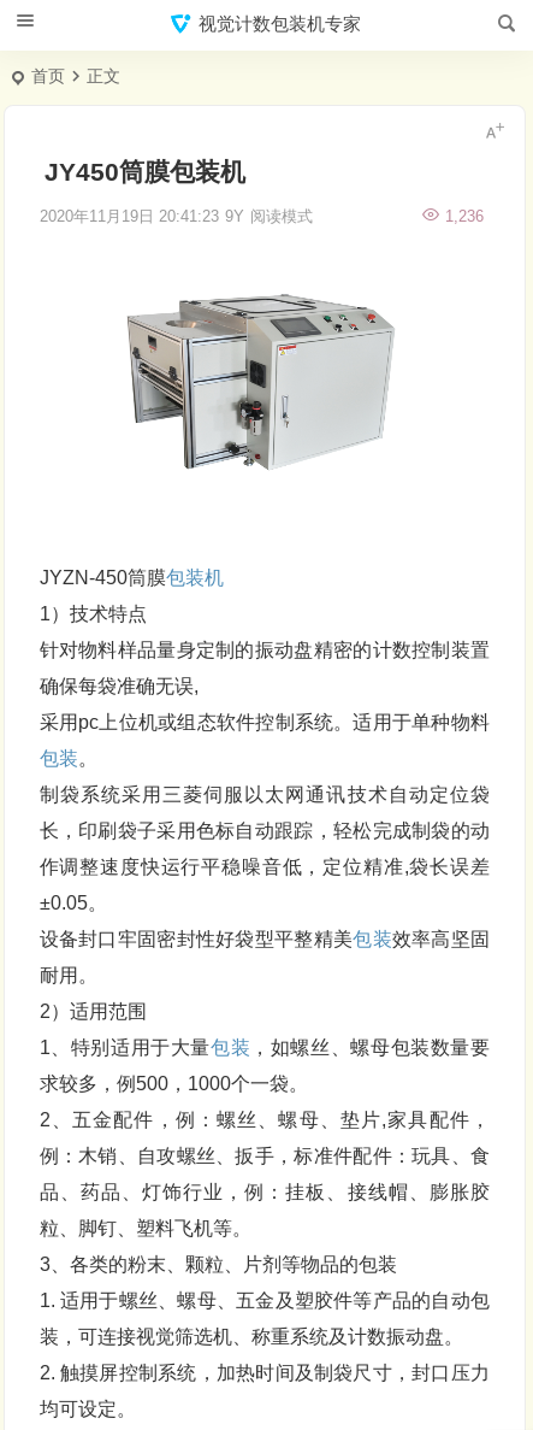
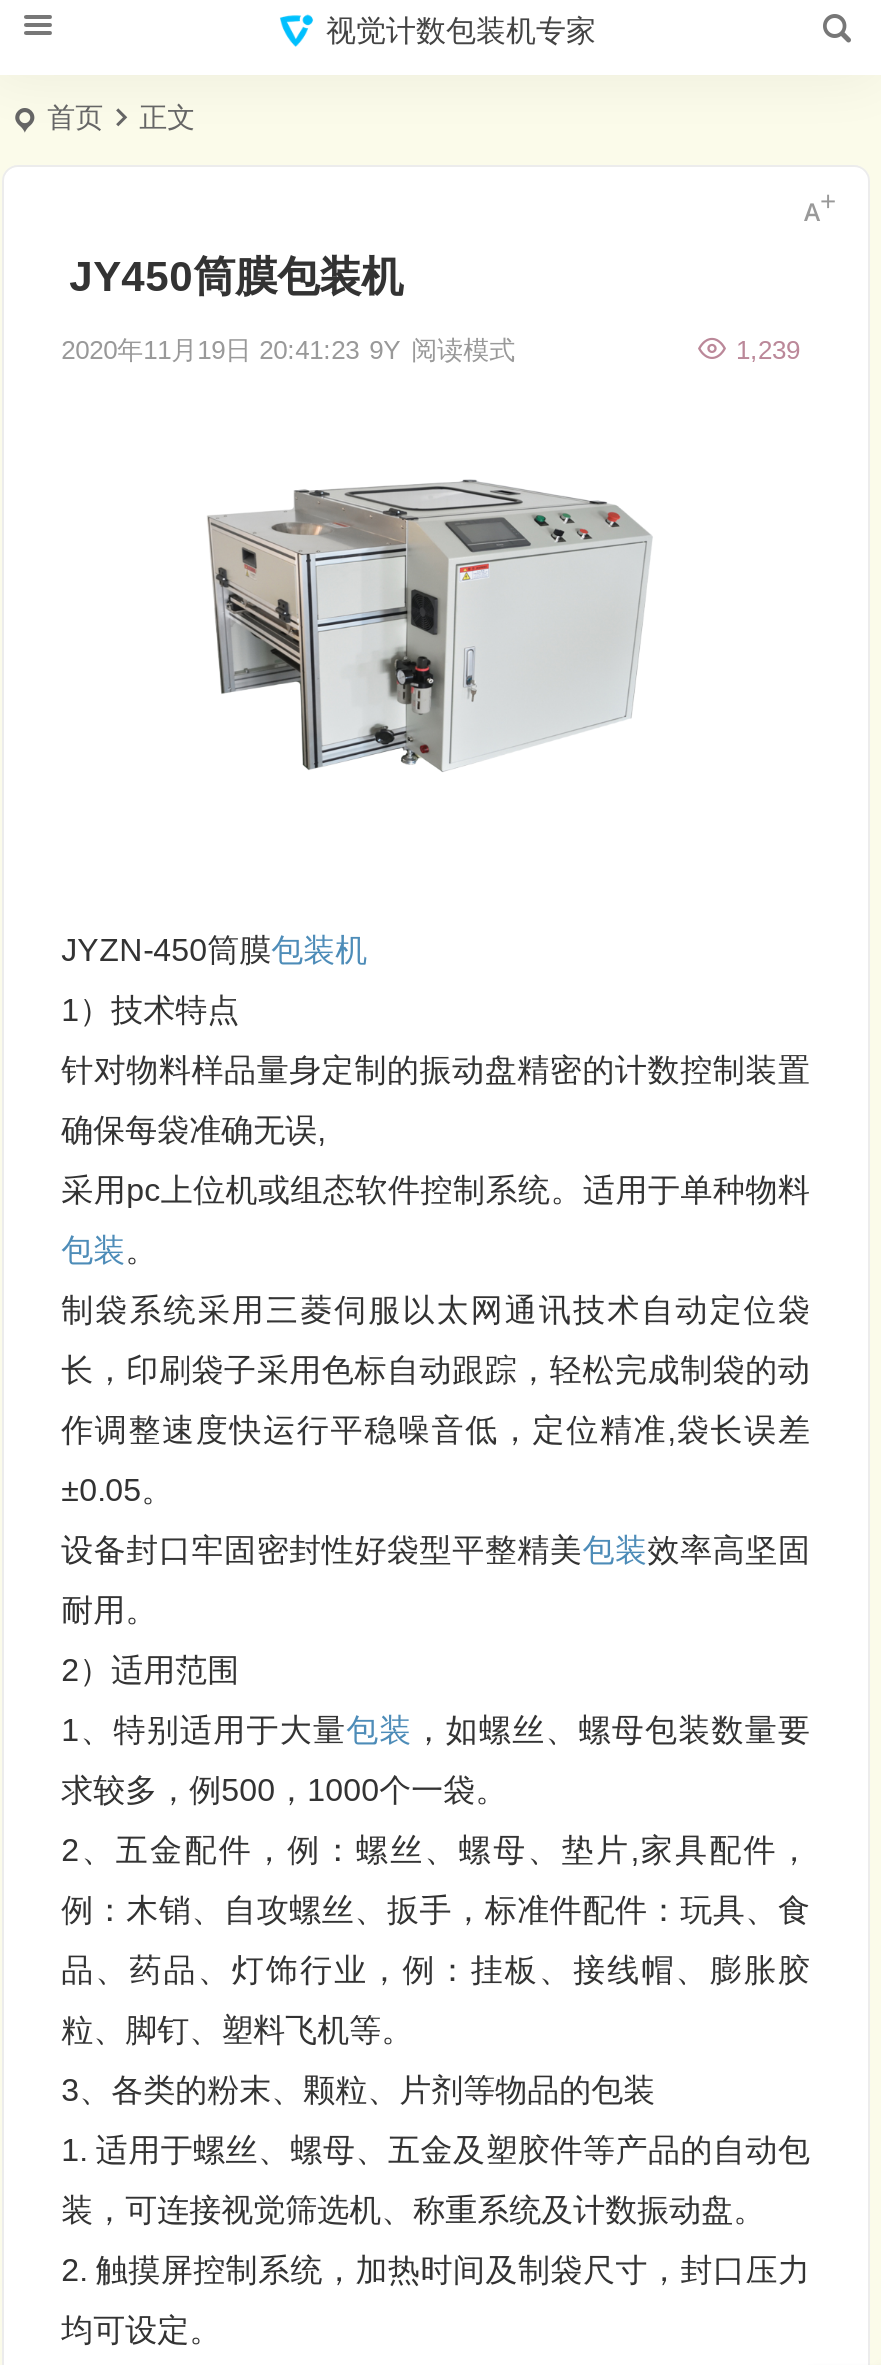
[445,207,484,225] 1,236 -> [736,335,800,365] 1,239

